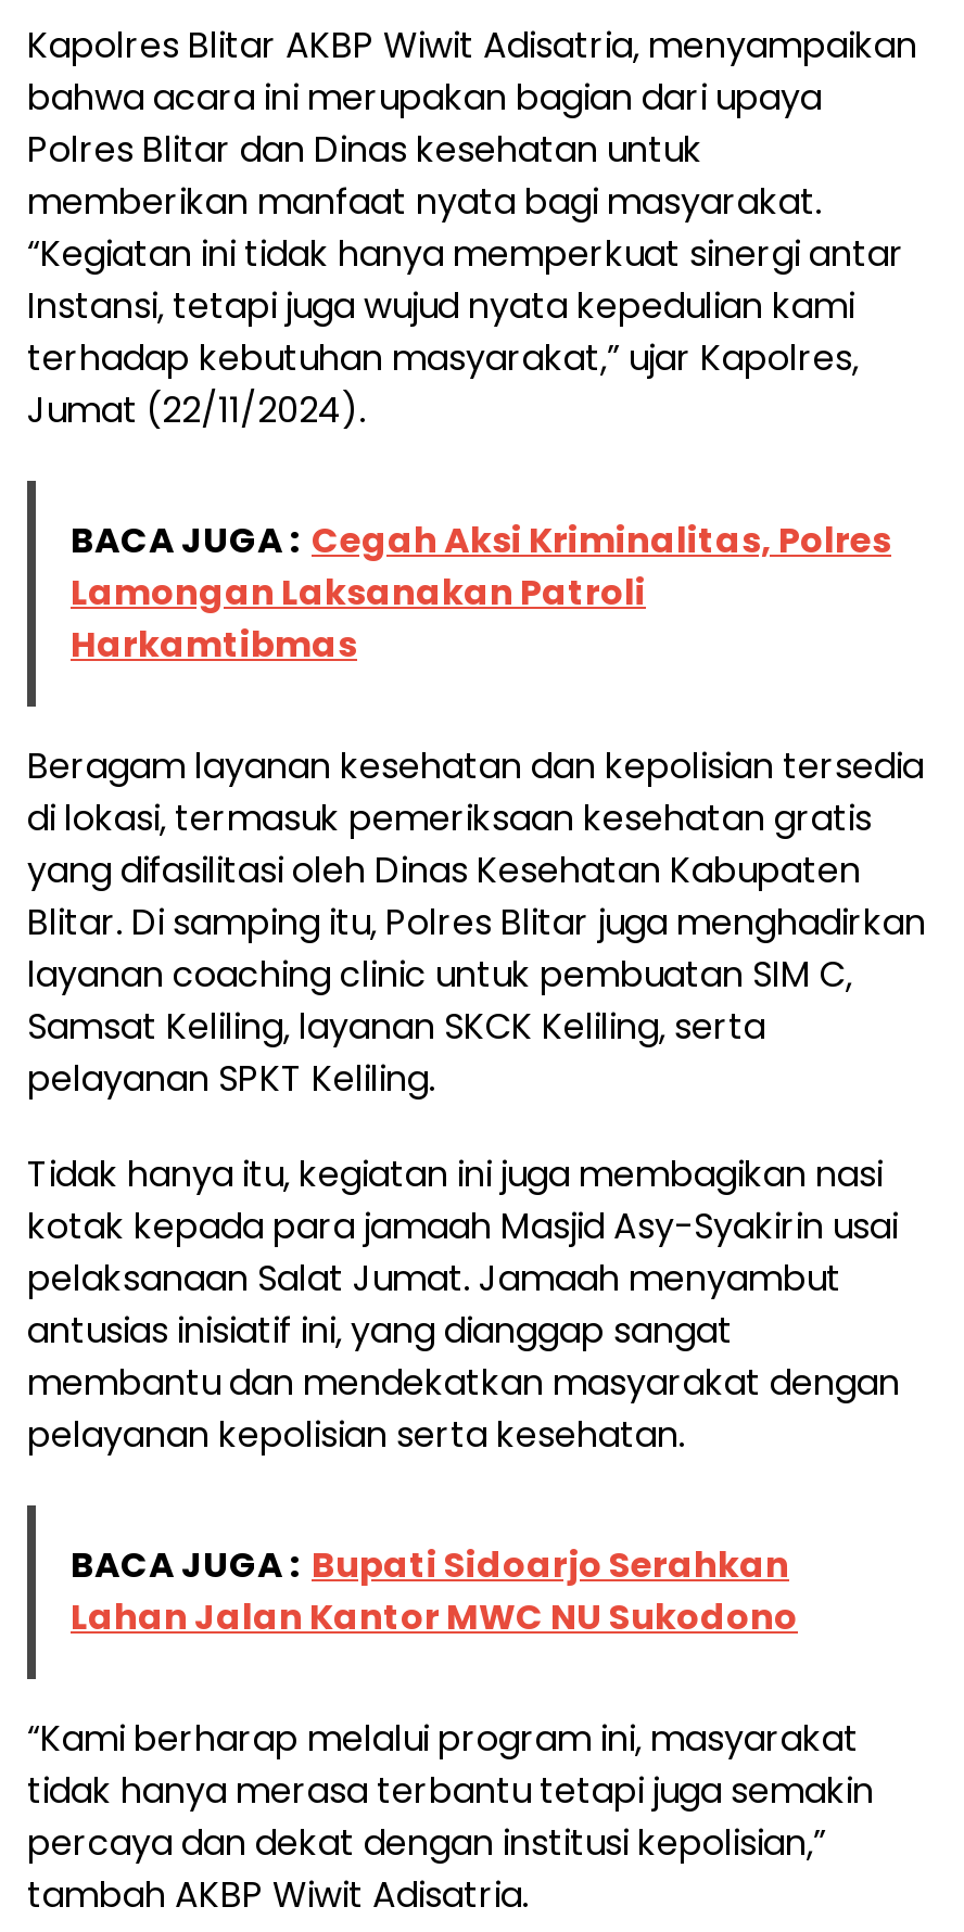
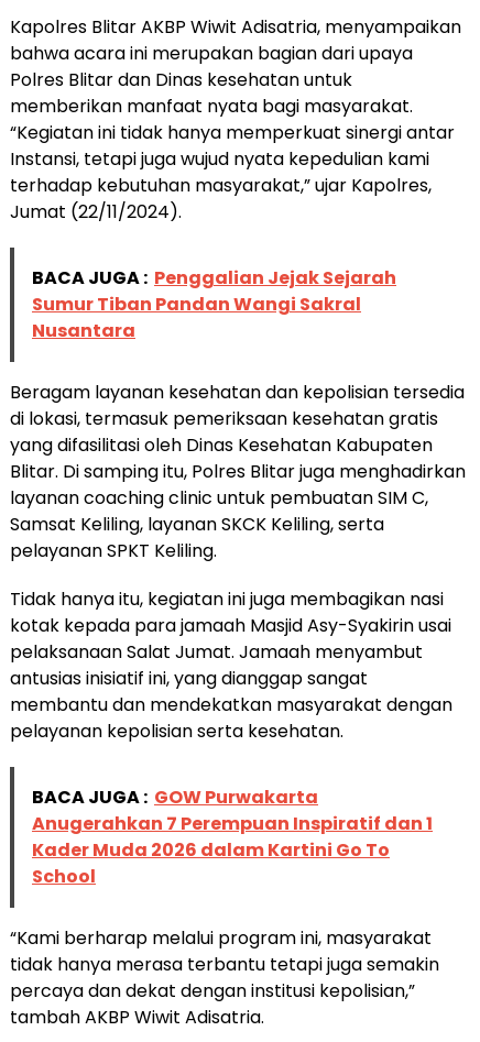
[71,515,891,669] BACA JUGA : Cegah Aksi Kriminalitas, Polres | Lamongan Laksanakan Patroli | Harkamtibmas -> [32,265,396,343] BACA JUGA : Penggalian Jejak Sejarah | Sumur Tiban Pandan Wangi Sakral | Nusantara
[71,1539,798,1641] BACA JUGA : Bupati Sidoarjo Serahkan | Lahan Jalan Kantor MWC NU Sukodono -> [32,784,433,889] BACA JUGA : GOW Purwakarta | Anugerahkan 7 Perempuan Inspiratif dan 1 | Kader Muda 2026 dalam Kartini Go To | School

